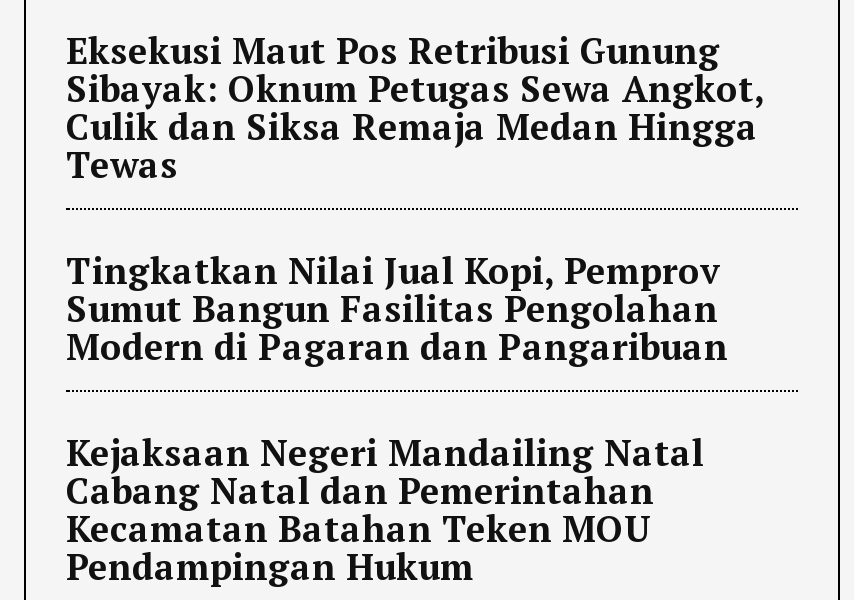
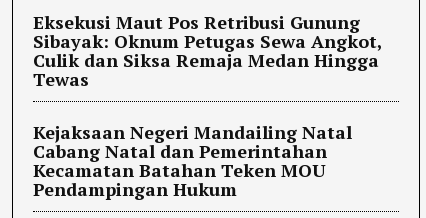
[66,245,728,369] Tingkatkan Nilai Jual Kopi, Pemprov | Sumut Bangun Fasilitas Pengolahan | Modern di Pagaran dan Pangaribuan -> none

